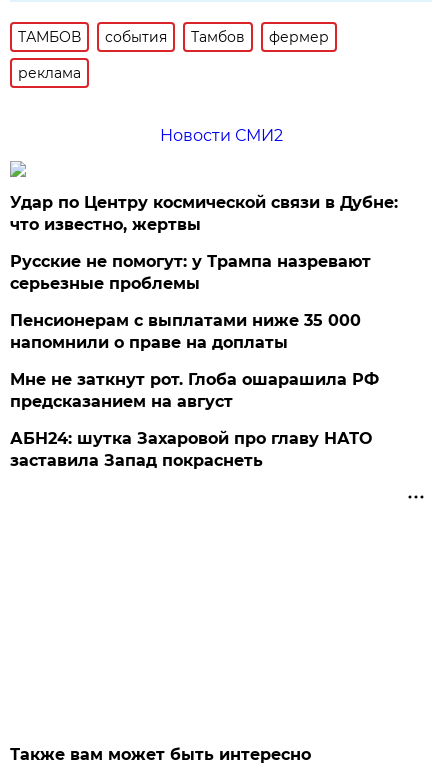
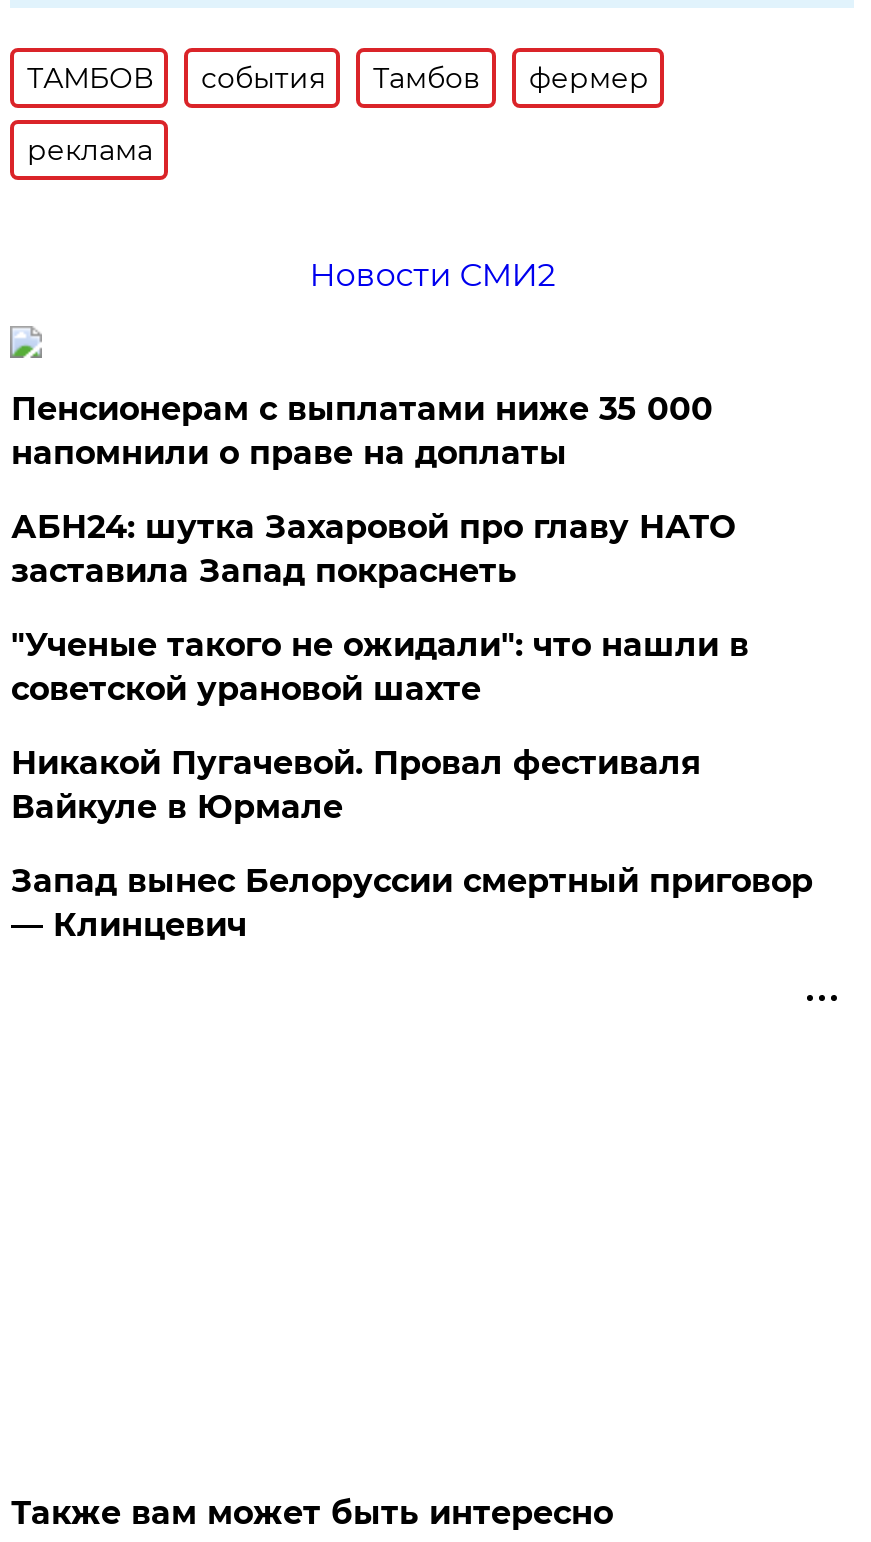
[10,193,398,293] Удар по Центру космической связи в Дубне: | что известно, жертвы | Русские не помогут: у Трампа назревают | серьезные проблемы -> none
moved [10,311,361,352] -> [11,390,713,472]: Пенсионерам с выплатами ниже 35 000 | напомнили о праве на доплаты
[10,370,379,411] Мне не заткнут рот. Глоба ошарашила РФ | предсказанием на август -> none
moved [10,429,372,470] -> [11,508,735,590]: АБН24: шутка Захаровой про главу НАТО | заставила Запад покраснеть
none -> [11,626,813,944] "Ученые такого не ожидали": что нашли в | советской урановой шахте | Никакой Пугачевой. Провал фестиваля | Вайкуле в Юрмале | Запад вынес Белоруссии смертный приговор | — Клинцевич

